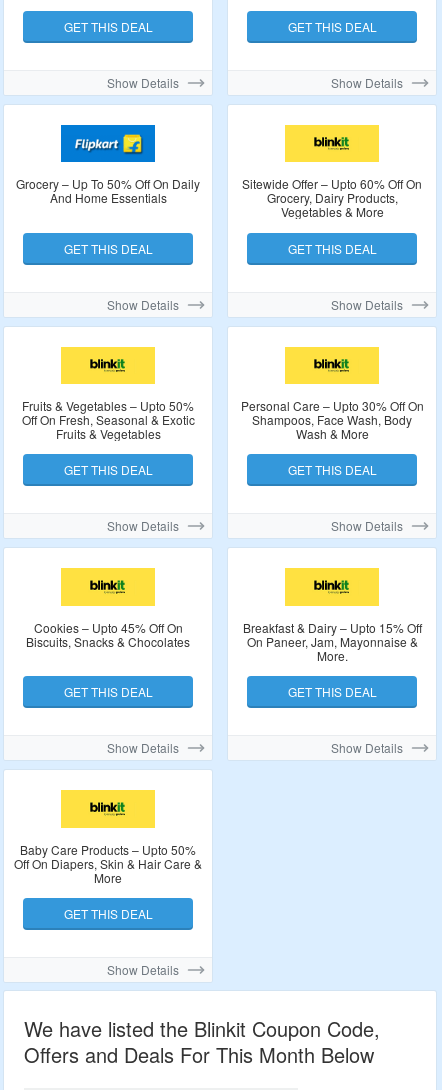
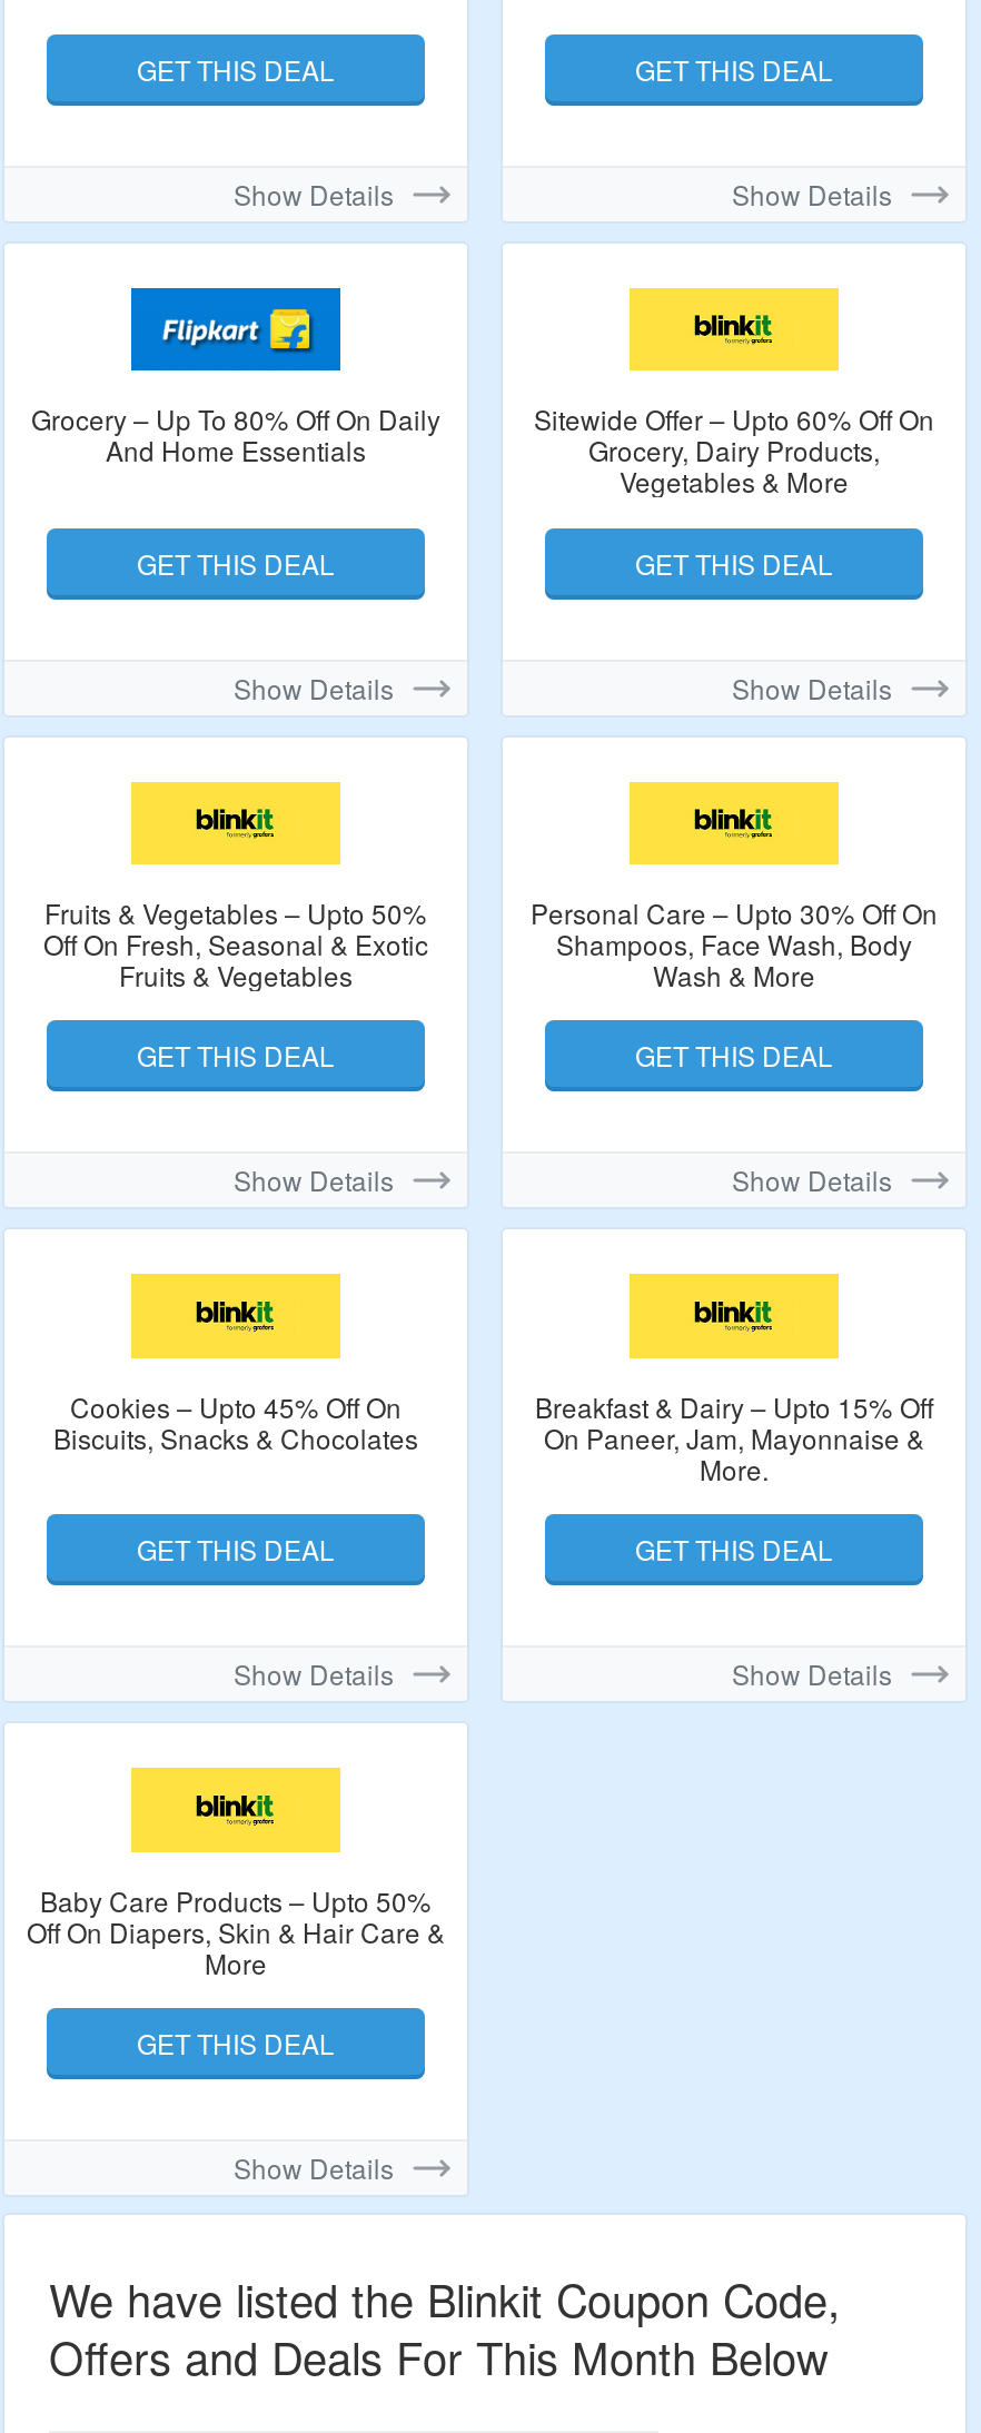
[16,175,200,192] Grocery – Up To 50% Off On Daily -> [31,400,440,438] Grocery – Up To 80% Off On Daily

